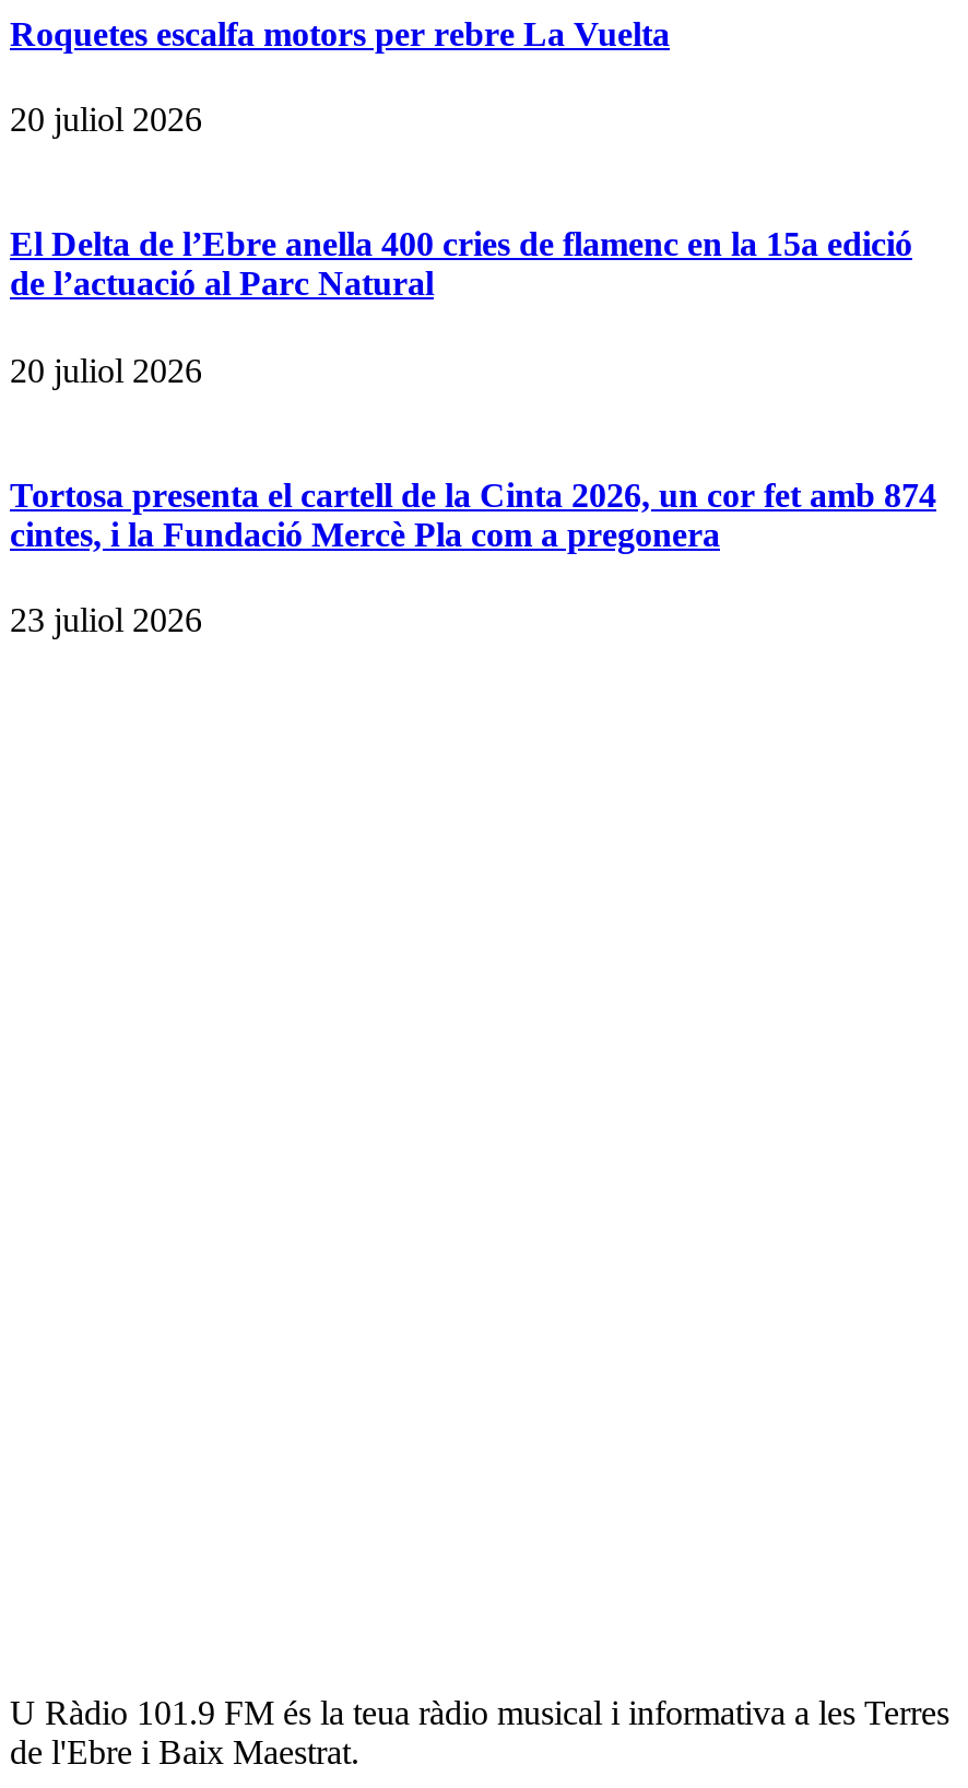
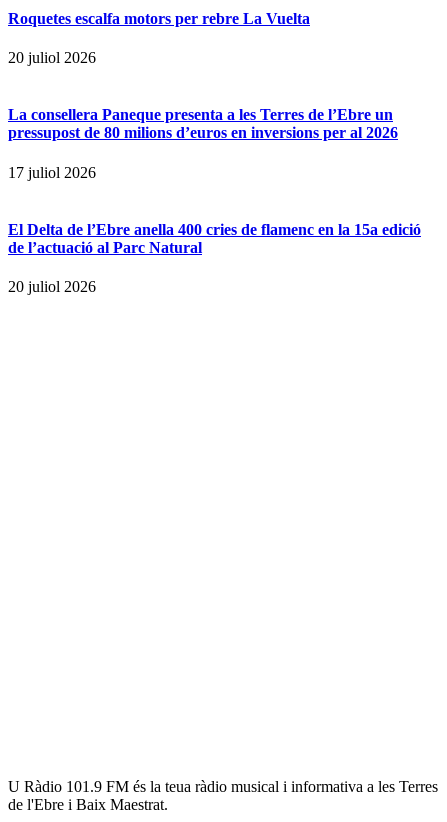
none -> [8,106,398,180] La consellera Paneque presenta a les Terres de l’Ebre un | pressupost de 80 milions d’euros en inversions per al 2026 | 17 juliol 2026
moved [10,226,912,388] -> [8,221,421,295]: El Delta de l’Ebre anella 400 cries de flamenc en la 15a edició | de l’actuació al Parc Natural | 20 juliol 2026
[10,476,936,638] Tortosa presenta el cartell de la Cinta 2026, un cor fet amb 874 | cintes, i la Fundació Mercè Pla com a pregonera | 23 juliol 2026 -> none

